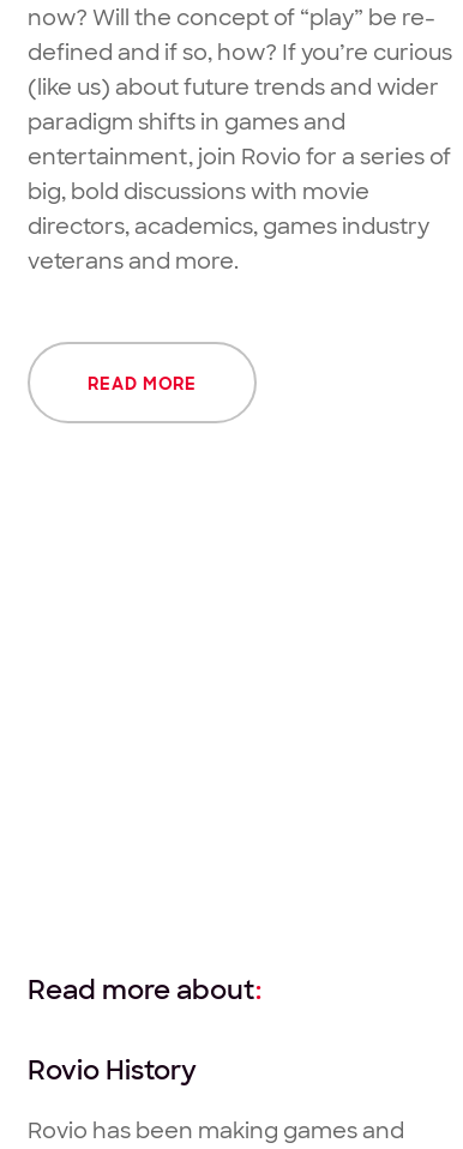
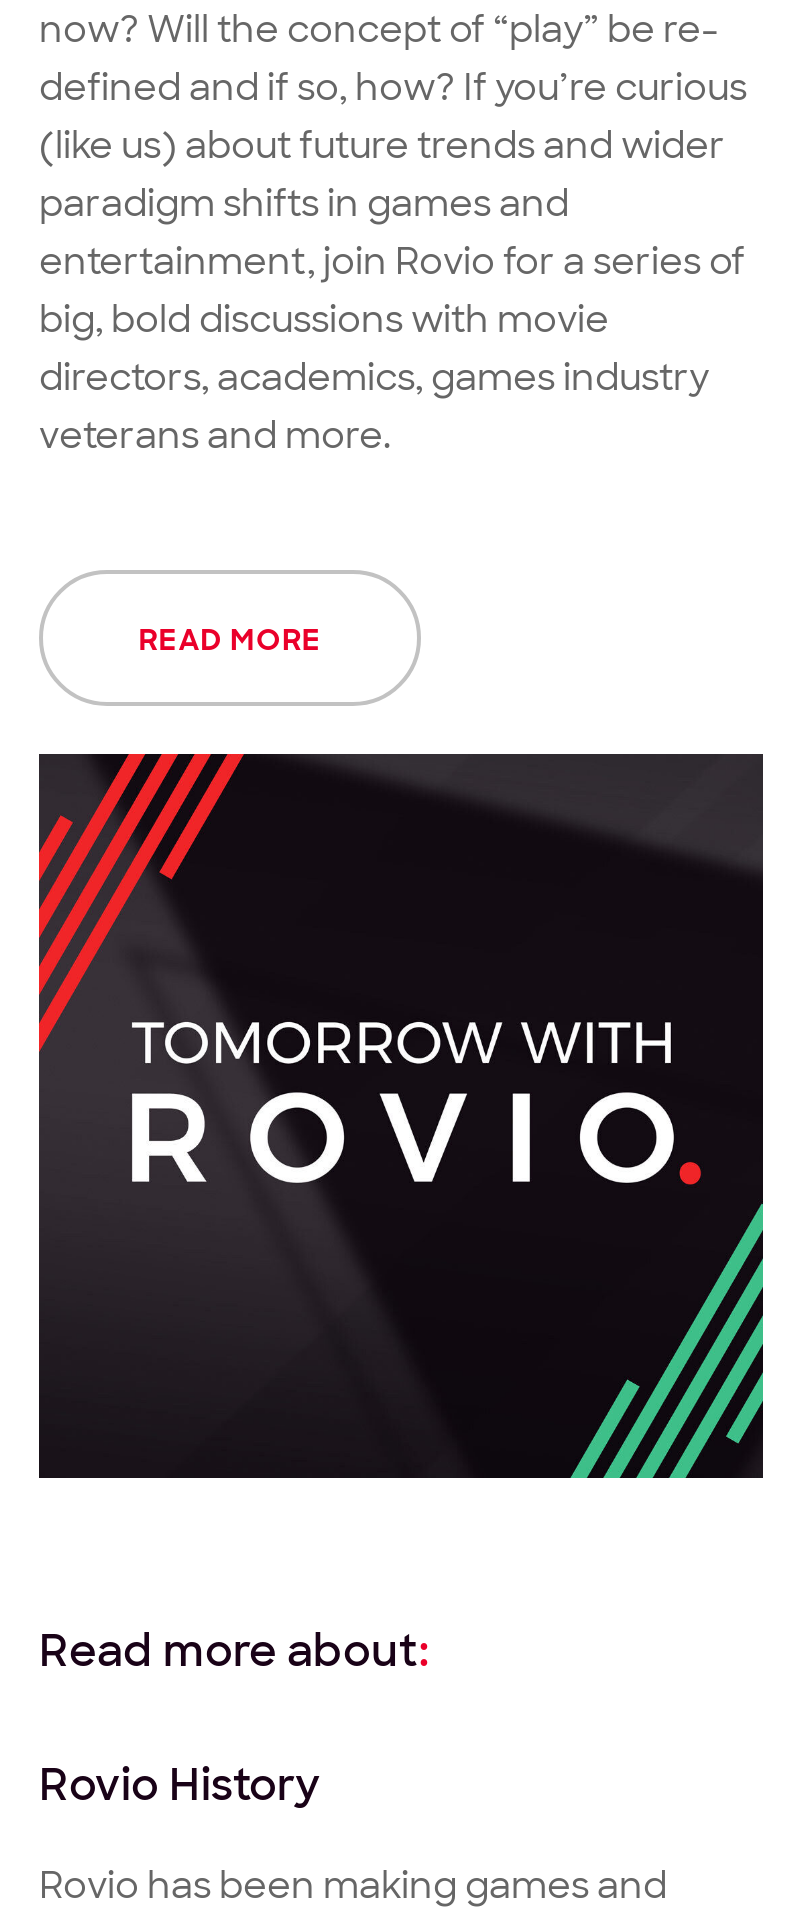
none -> [37,752,765,1480] [image]

